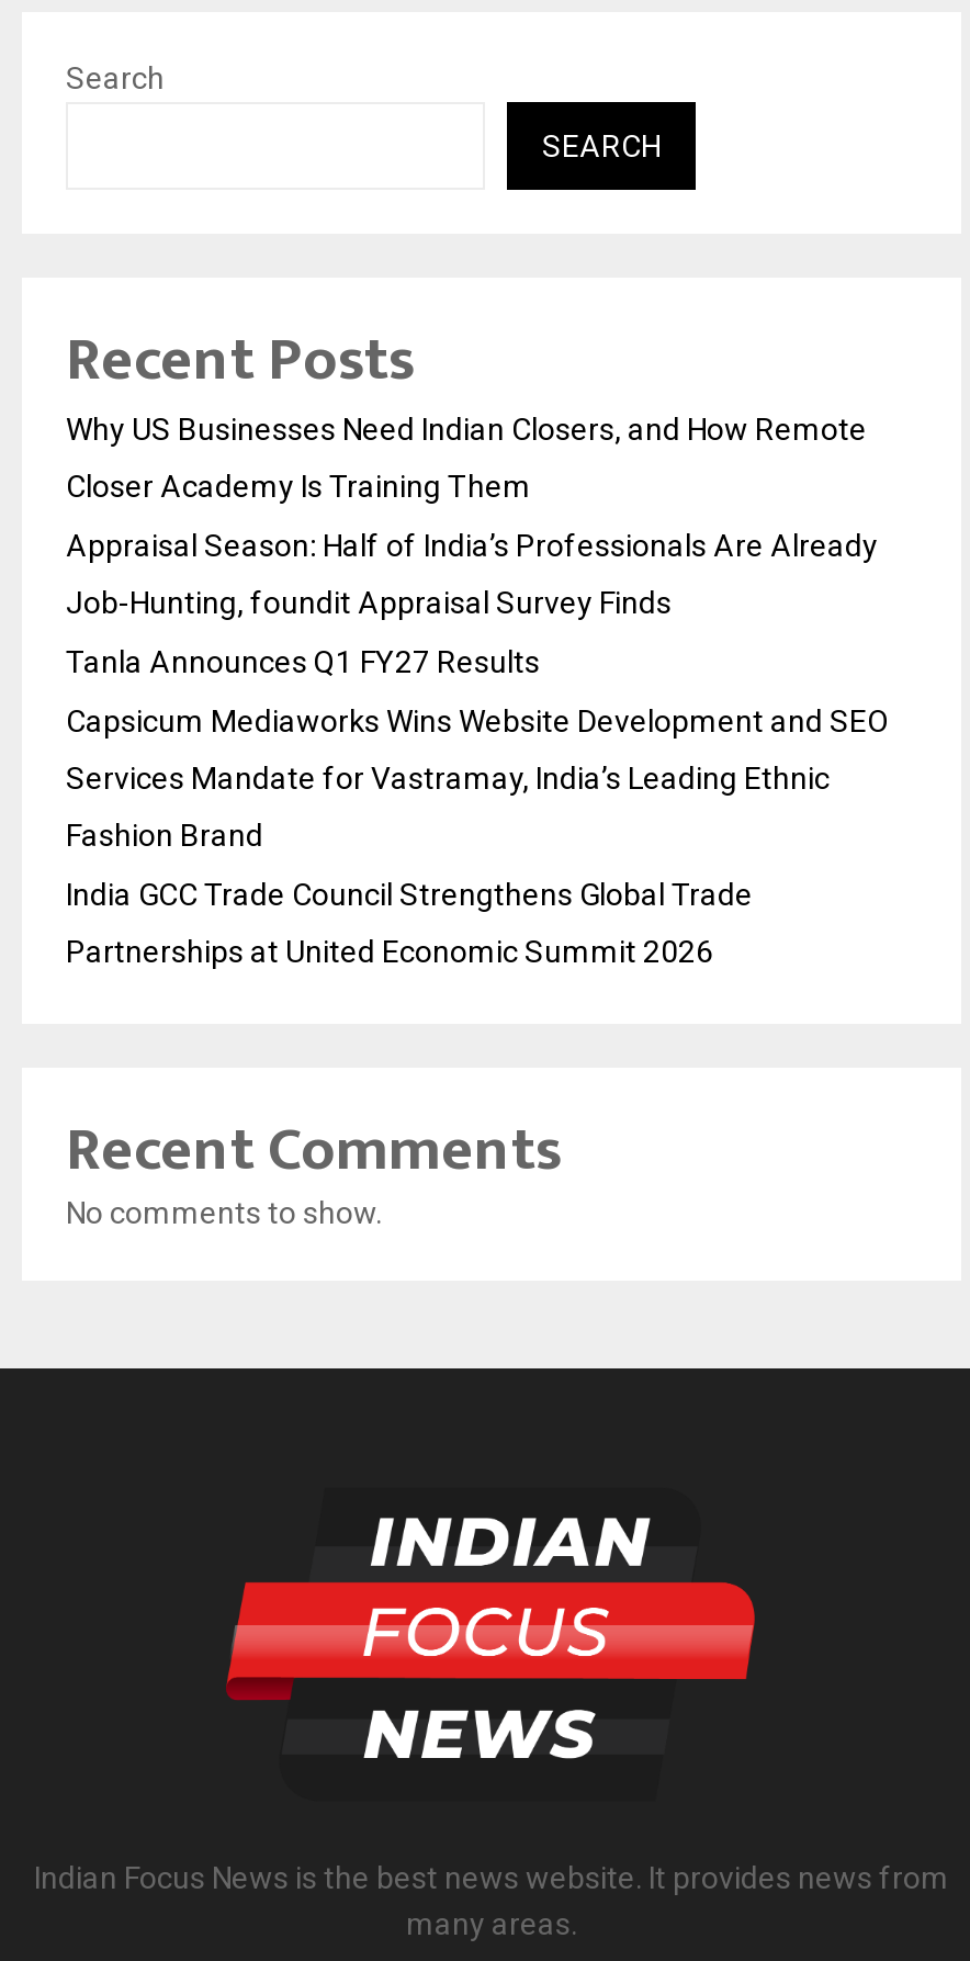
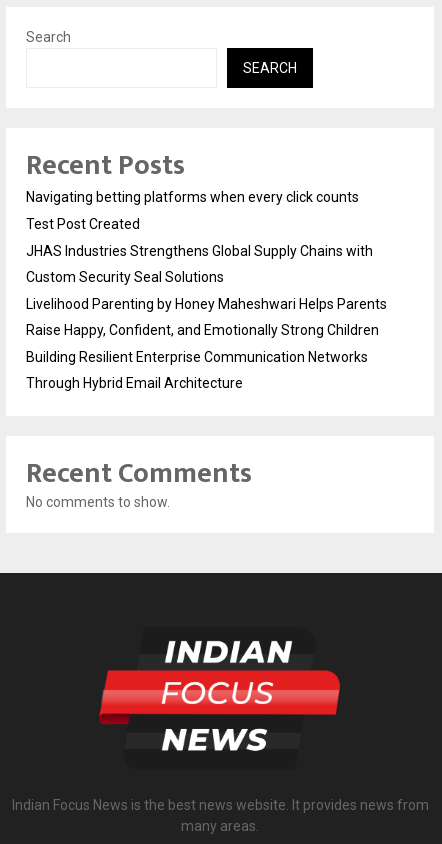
[66,412,889,969] Why US Businesses Need Indian Closers, and How Remote | Closer Academy Is Training Them | Appraisal Season: Half of India’s Professionals Are Already | Job-Hunting, foundit Appraisal Survey Finds | Tanla Announces Q1 FY27 Results | Capsicum Mediaworks Wins Website Development and SEO | Services Mandate for Vastramay, India’s Leading Ethnic | Fashion Brand | India GCC Trade Council Strengthens Global Trade | Partnerships at United Economic Summit 2026 -> [26,189,387,391] Navigating betting platforms when every click counts | Test Post Created | JHAS Industries Strengthens Global Supply Chains with | Custom Security Seal Solutions | Livelihood Parenting by Honey Maheshwari Helps Parents | Raise Happy, Confident, and Emotionally Strong Children | Building Resilient Enterprise Communication Networks | Through Hybrid Email Architecture

